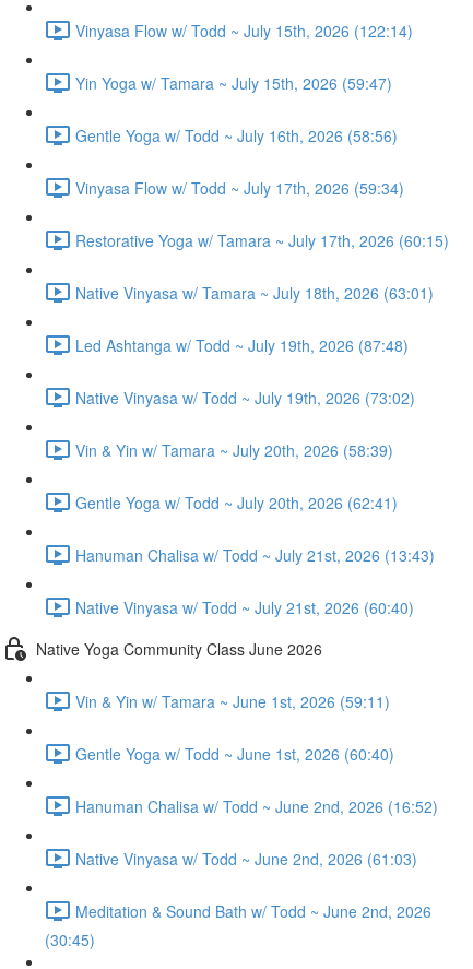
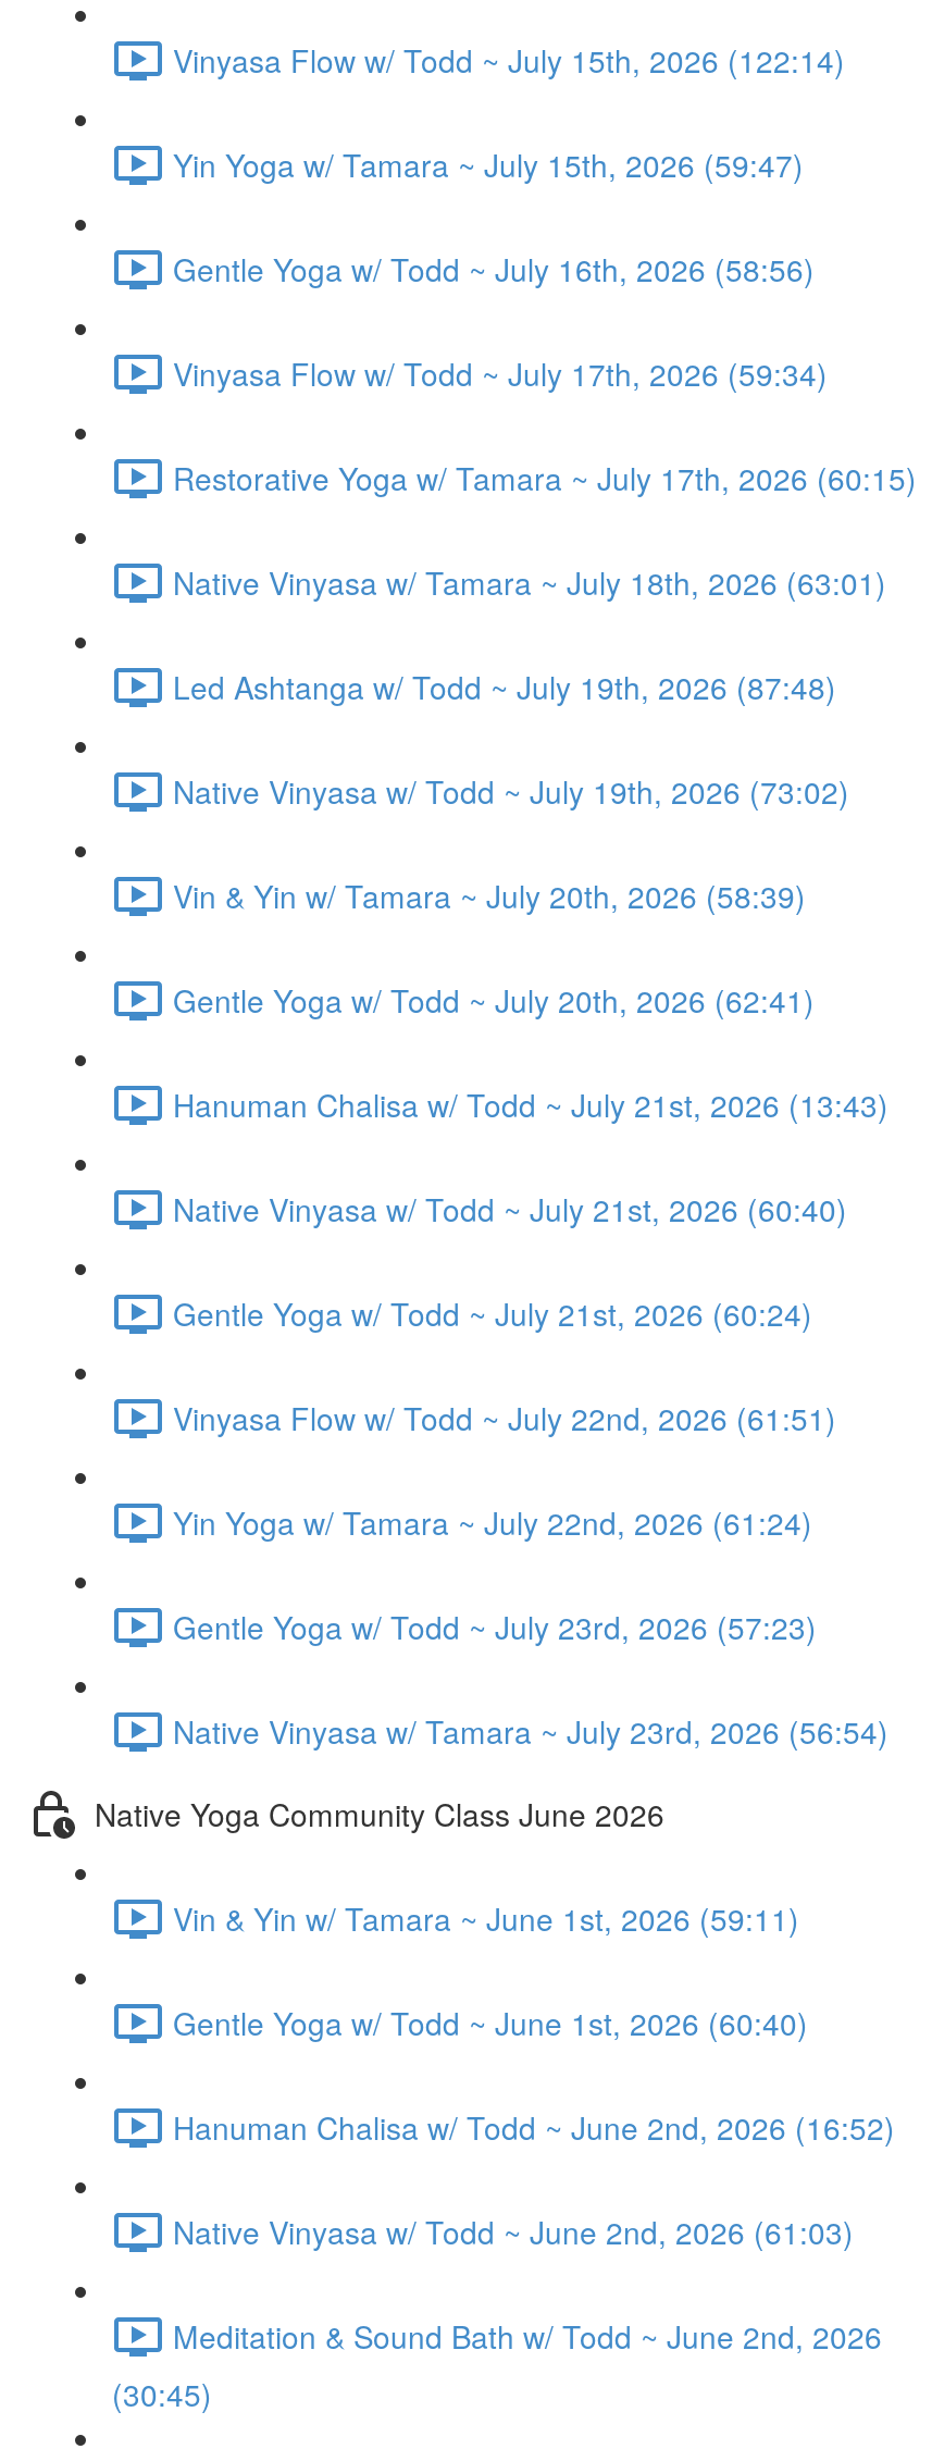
none -> [173,1292,888,1753] Gentle Yoga w/ Todd ~ July 21st, 2026 (60:24) | Vinyasa Flow w/ Todd ~ July 22nd, 2026 (61:51) | Yin Yoga w/ Tamara ~ July 22nd, 2026 (61:24) | Gentle Yoga w/ Todd ~ July 23rd, 2026 (57:23) | Native Vinyasa w/ Tamara ~ July 23rd, 2026 (56:54)

